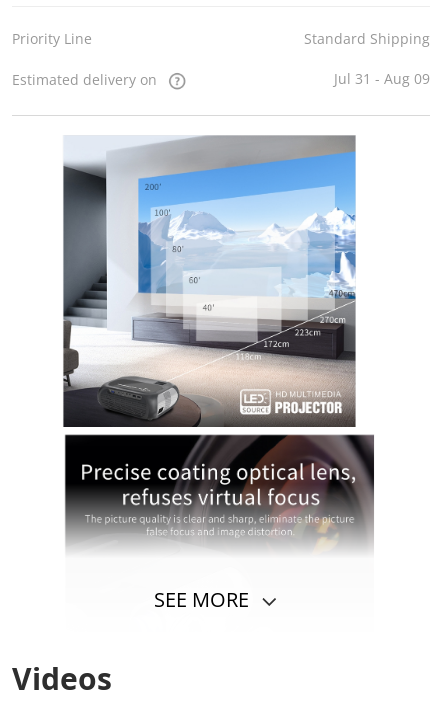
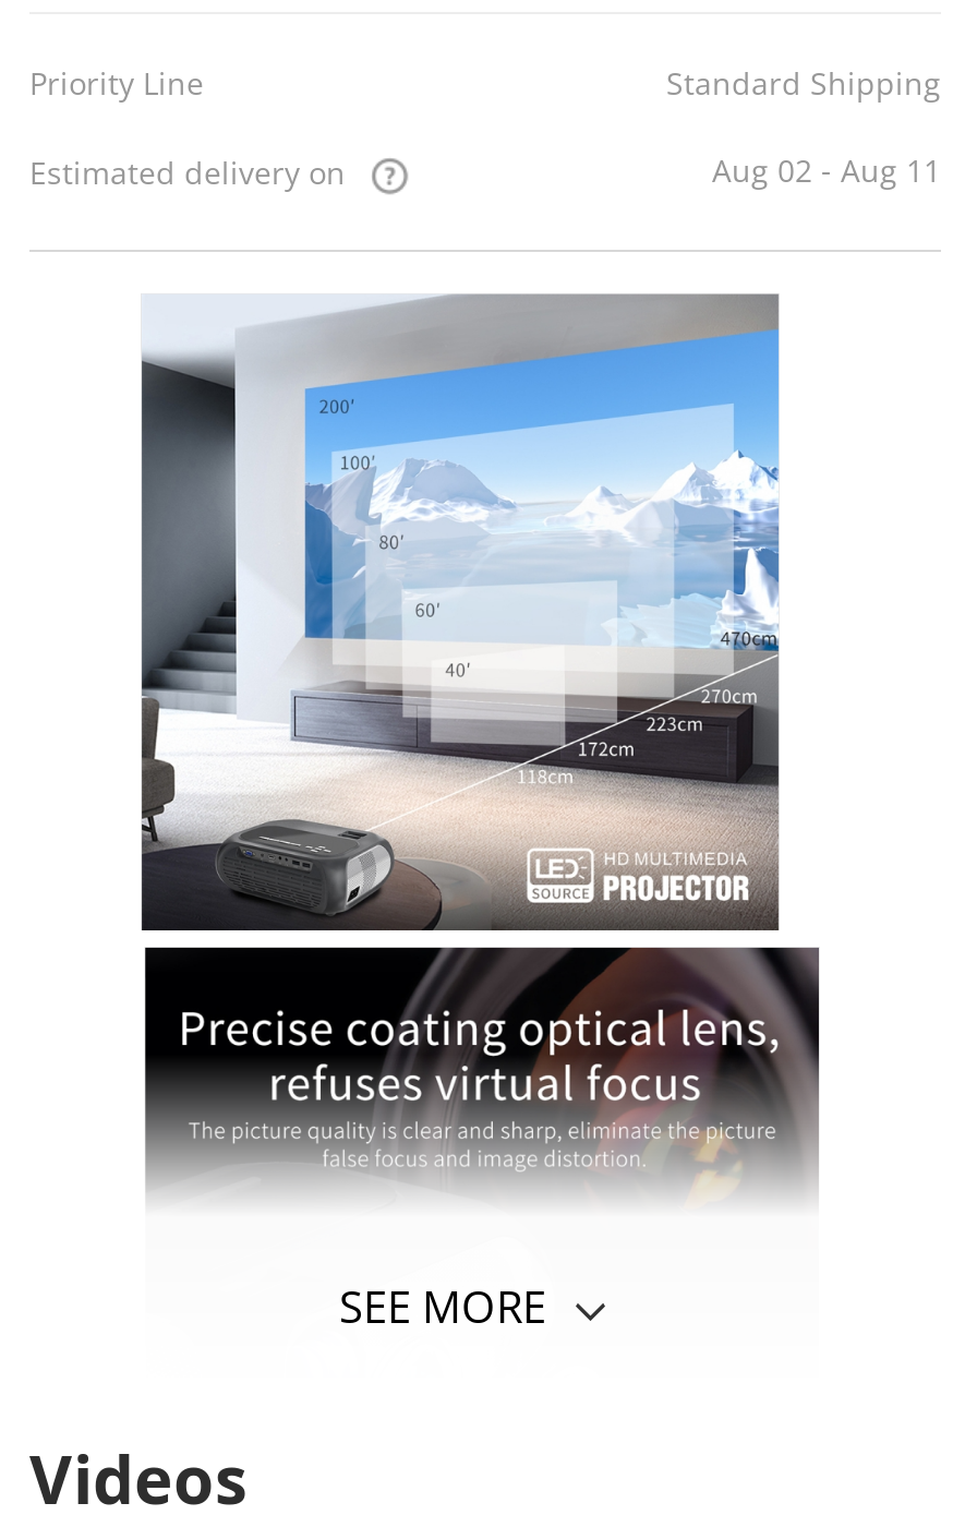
[334,69,430,88] Jul 31 - Aug 09 -> [712,149,941,191] Aug 02 - Aug 11

